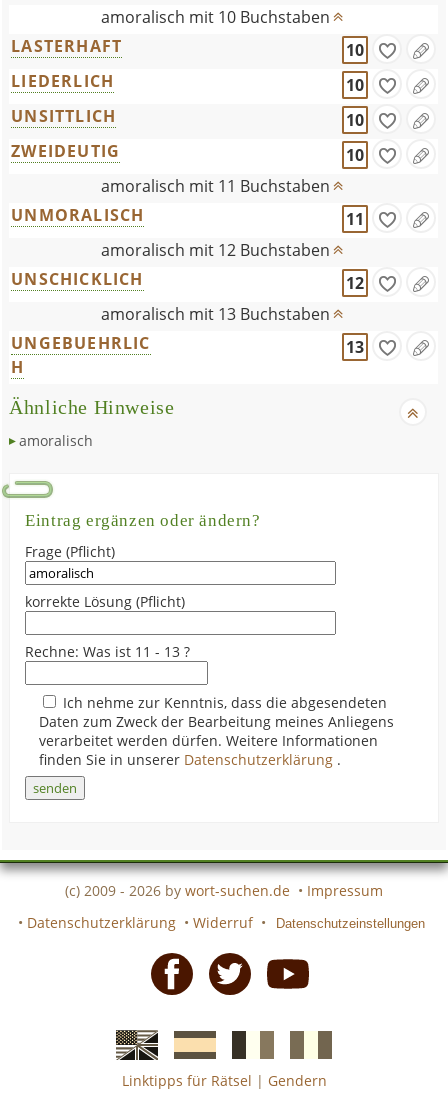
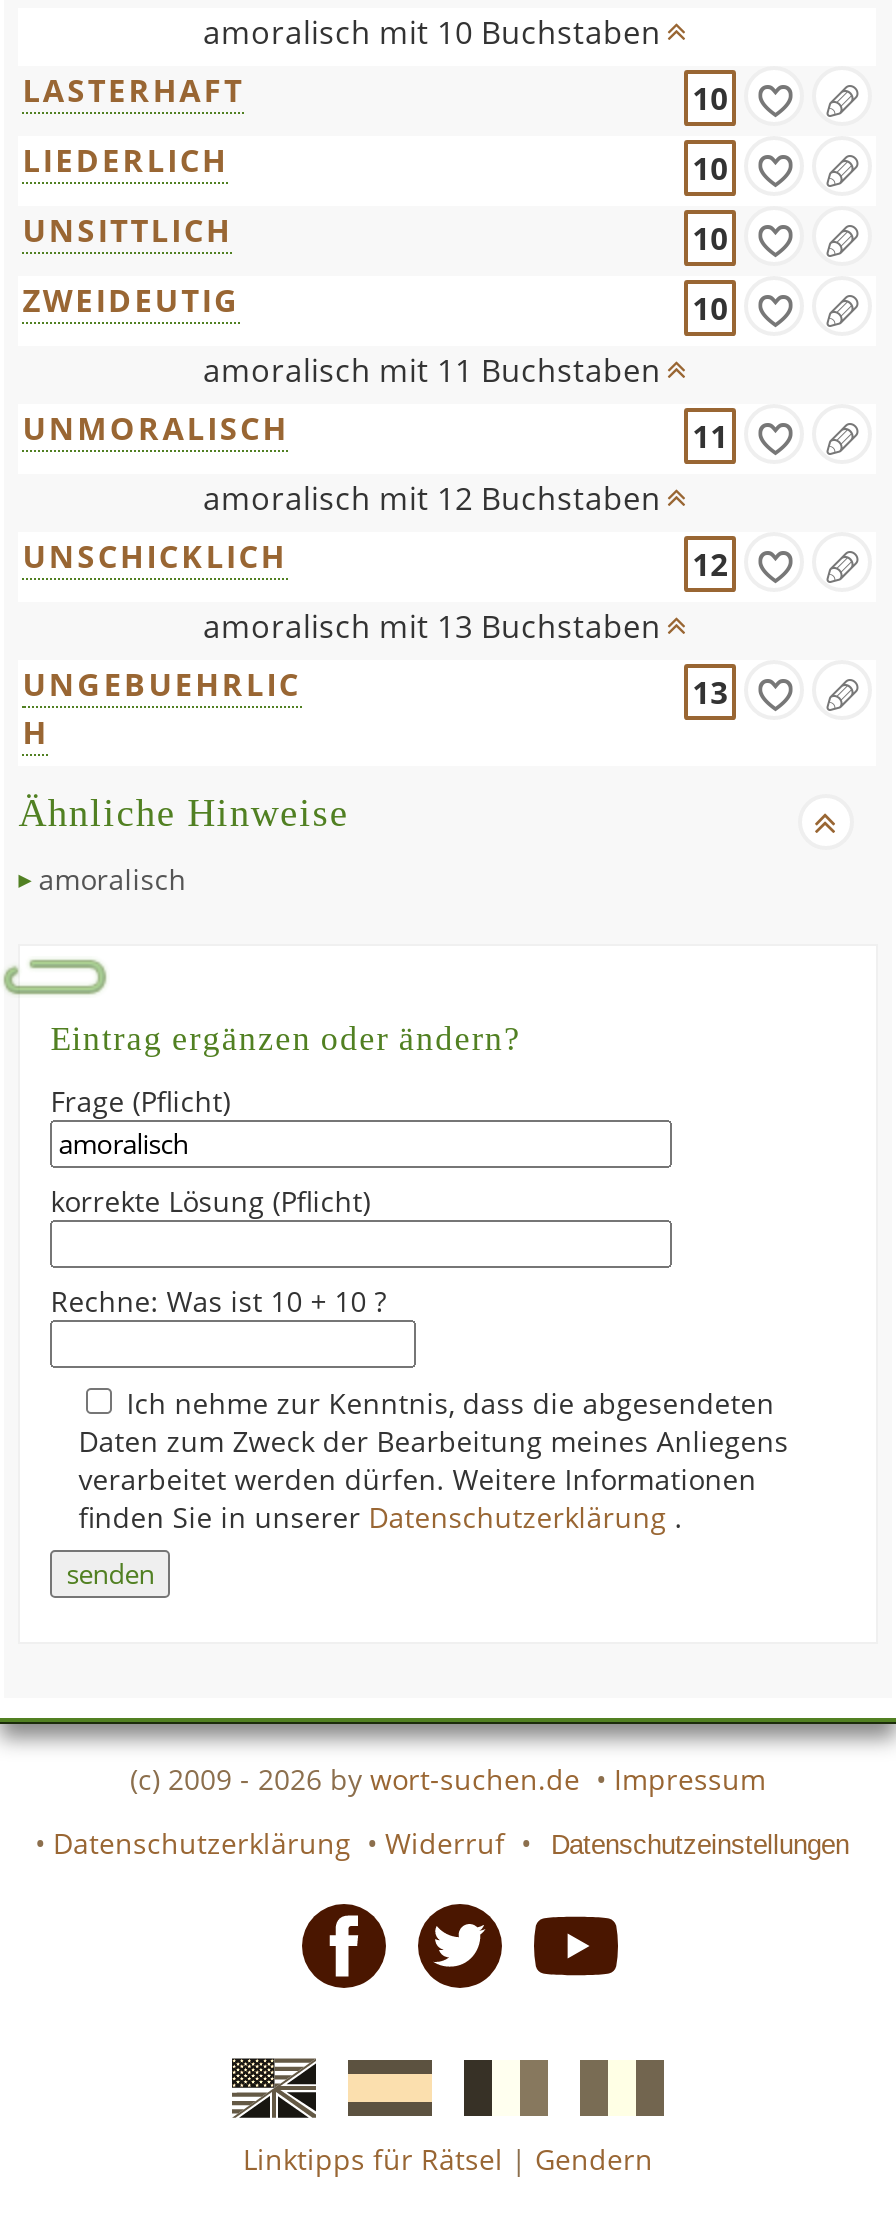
[25,642,190,661] Rechne: Was ist 11 - 13 ? -> [50,1282,386,1320] Rechne: Was ist 10 + 10 ?

